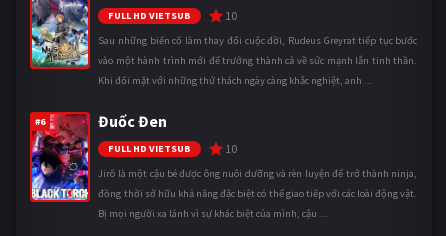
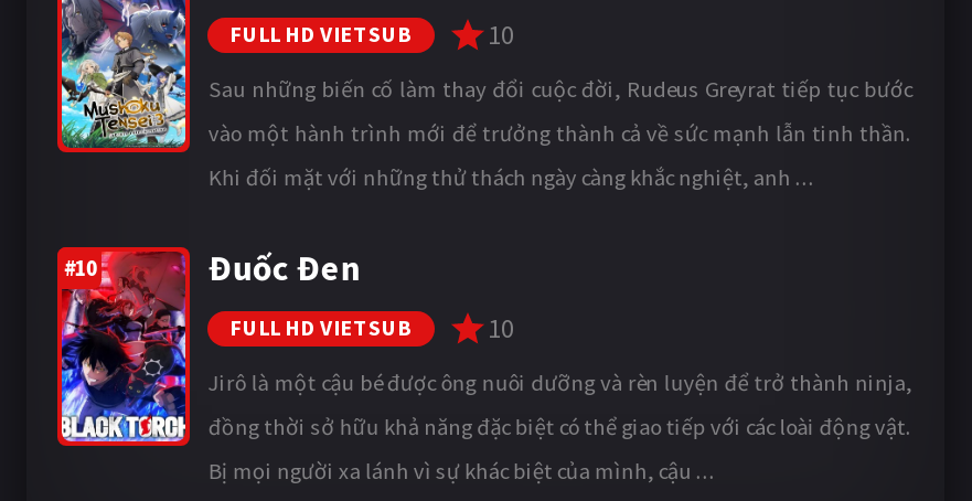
[35,115,45,128] #6 -> [64,253,97,282] #10

